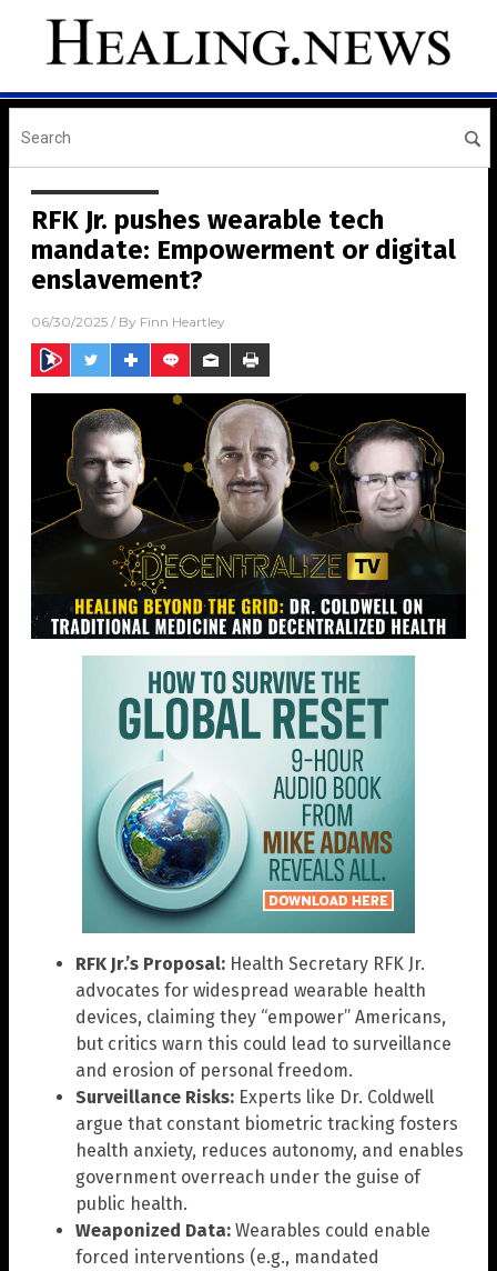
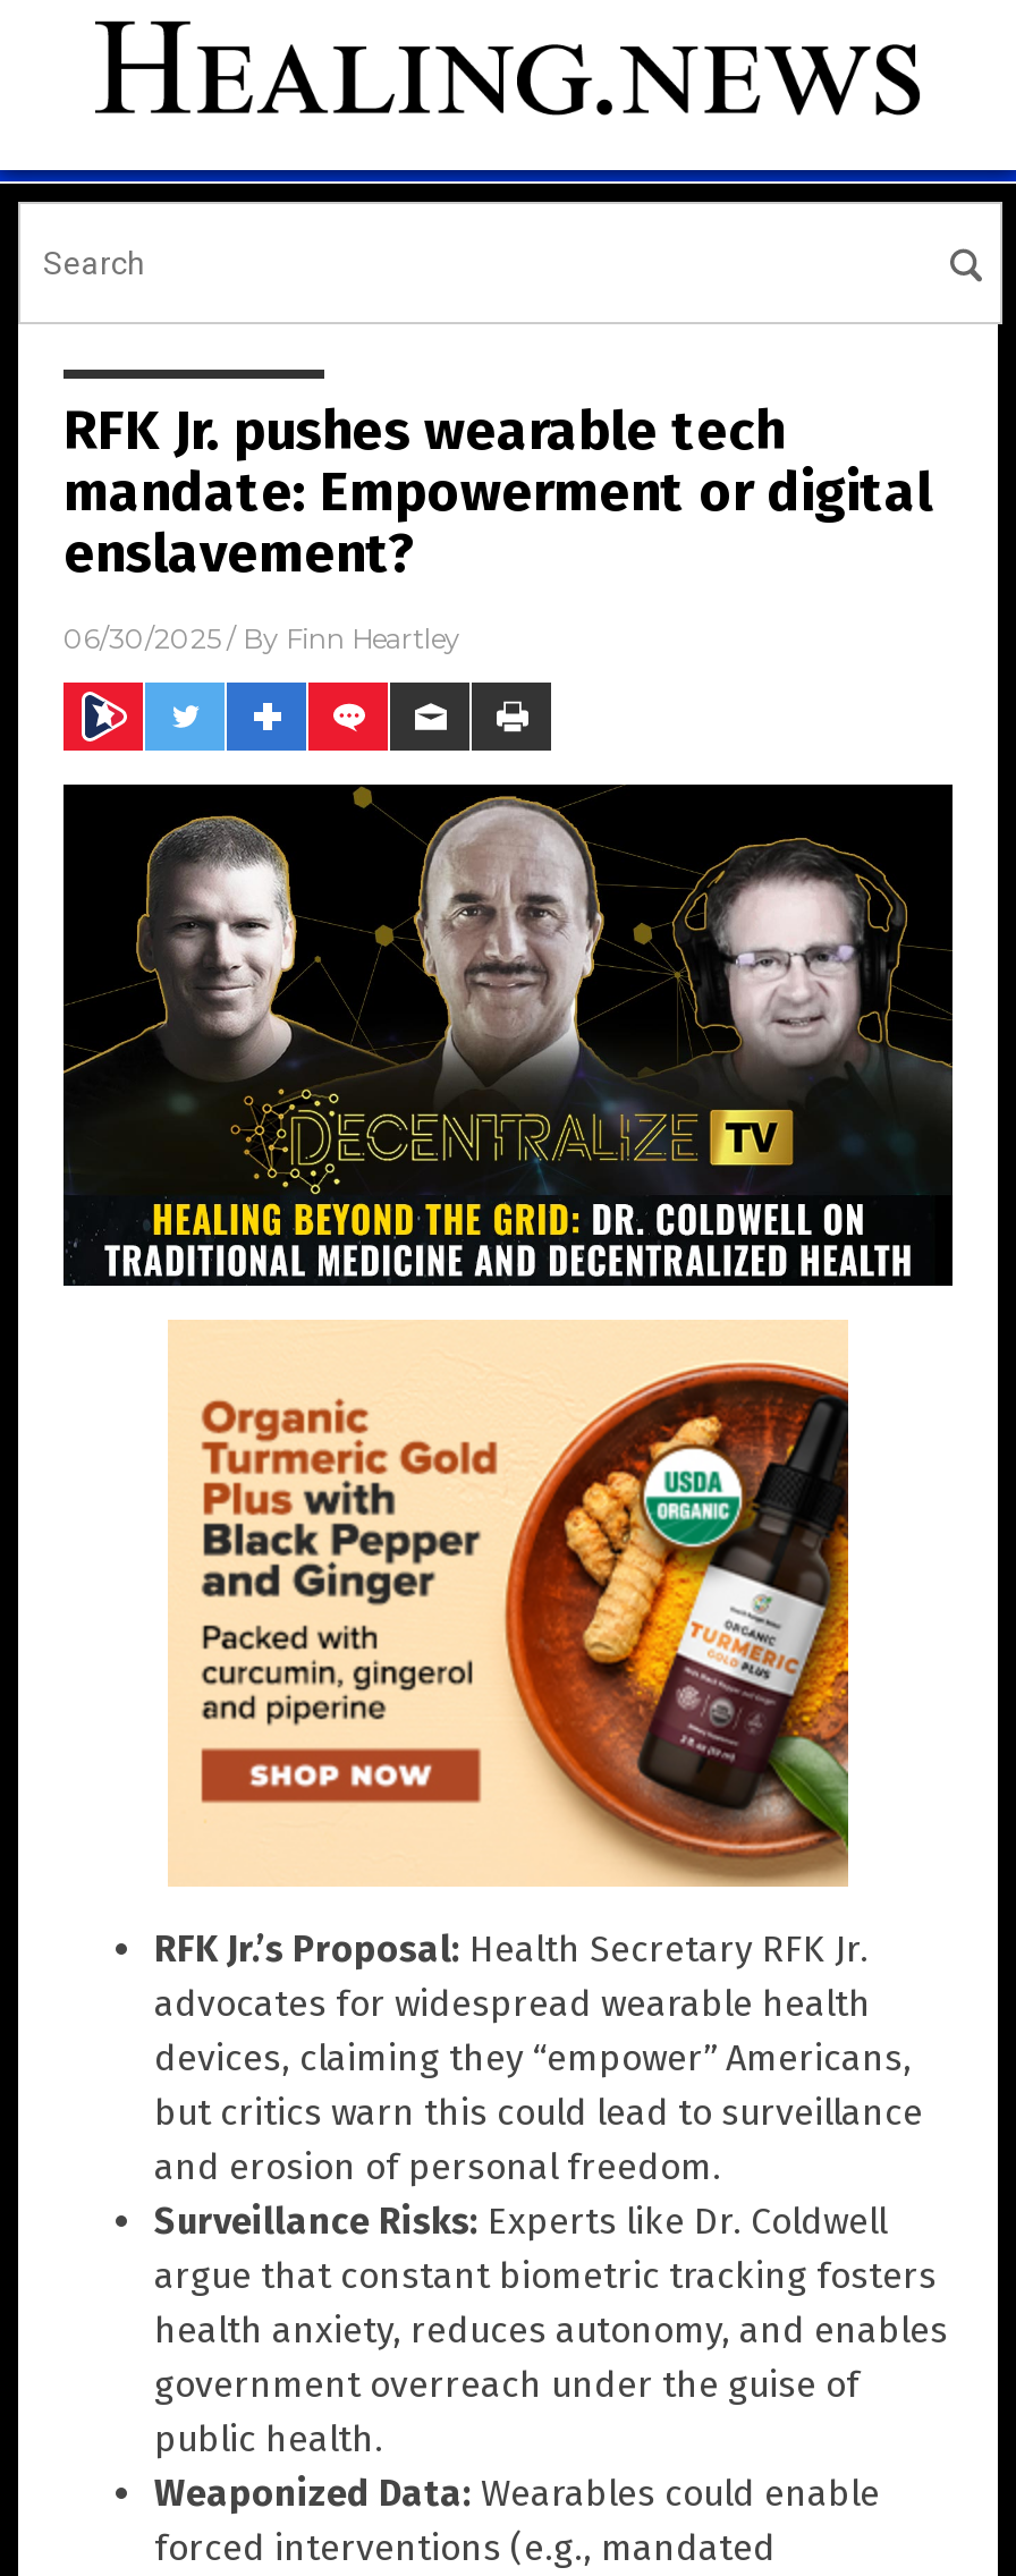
[81,654,416,934] [image] -> [168,1320,850,1889] [image]

